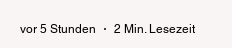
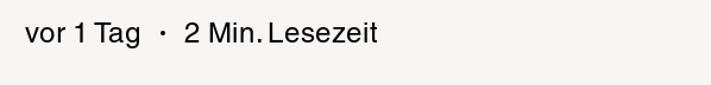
[20,22,195,36] vor 5 Stunden 2 Min. Lesezeit -> [25,17,377,51] vor 1 Tag 2 Min. Lesezeit

